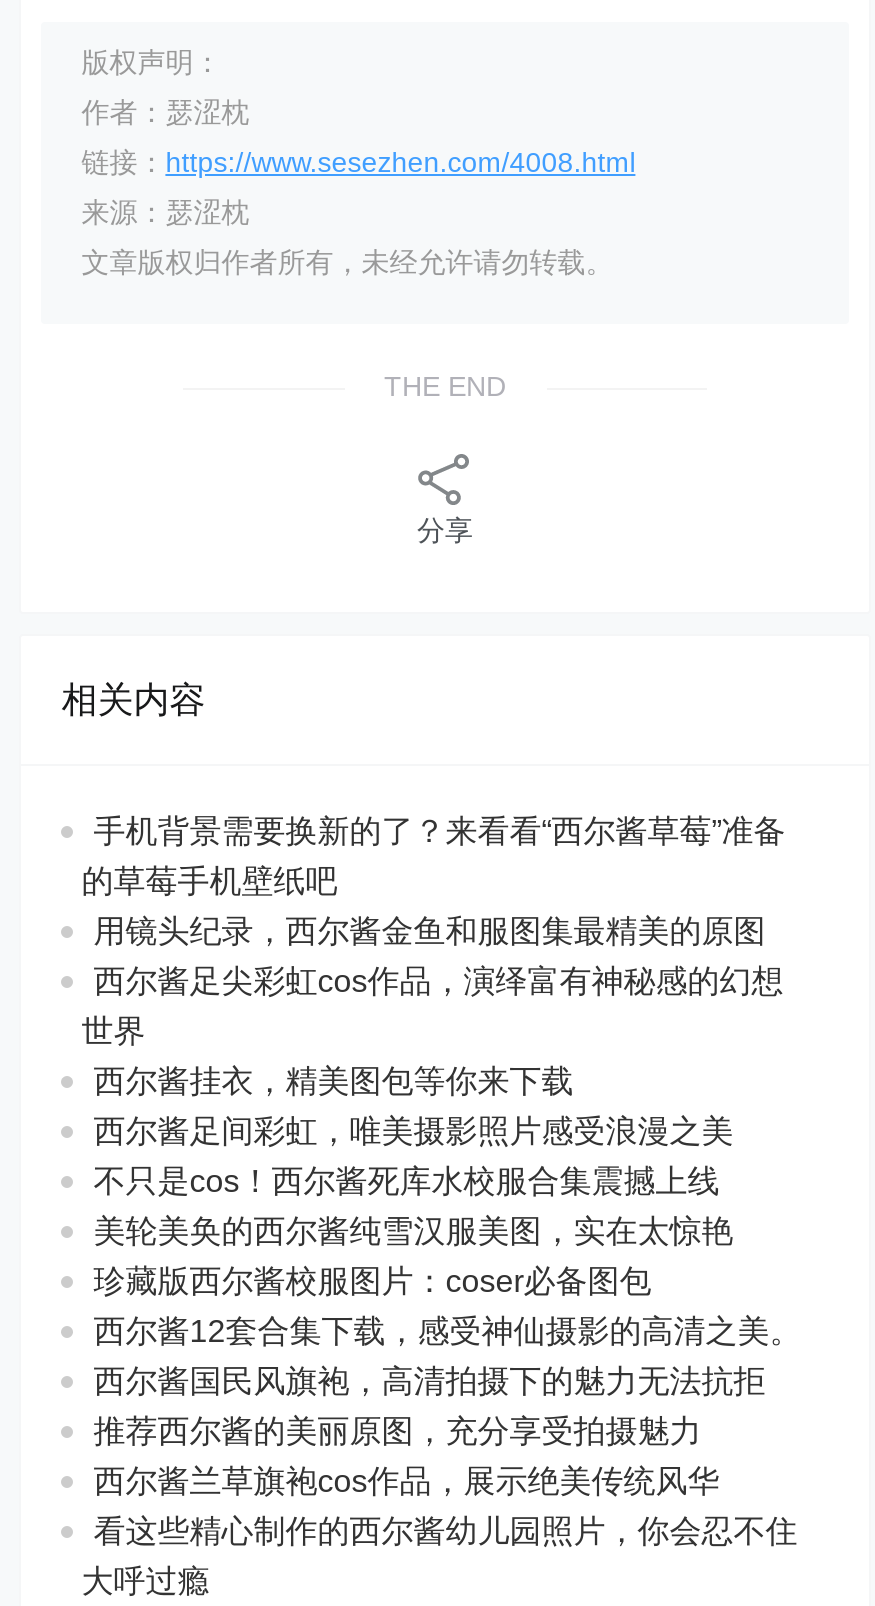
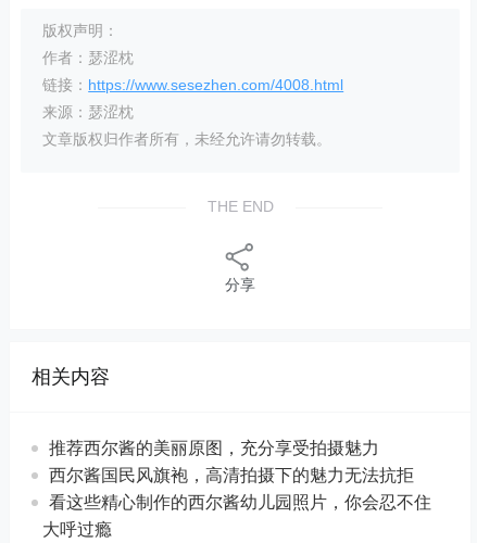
[81,814,801,1348] 手机背景需要换新的了？来看看“西尔酱草莓”准备 | 的草莓手机壁纸吧 | 用镜头纪录，西尔酱金鱼和服图集最精美的原图 | 西尔酱足尖彩虹cos作品，演绎富有神秘感的幻想 | 世界 | 西尔酱挂衣，精美图包等你来下载 | 西尔酱足间彩虹，唯美摄影照片感受浪漫之美 | 不只是cos！西尔酱死库水校服合集震撼上线 | 美轮美奂的西尔酱纯雪汉服美图，实在太惊艳 | 珍藏版西尔酱校服图片：coser必备图包 | 西尔酱12套合集下载，感受神仙摄影的高清之美。 -> none
moved [93,1364,765,1398] -> [49,466,414,484]: 西尔酱国民风旗袍，高清拍摄下的魅力无法抗拒
[93,1464,719,1498] 西尔酱兰草旗袍cos作品，展示绝美传统风华 -> none

